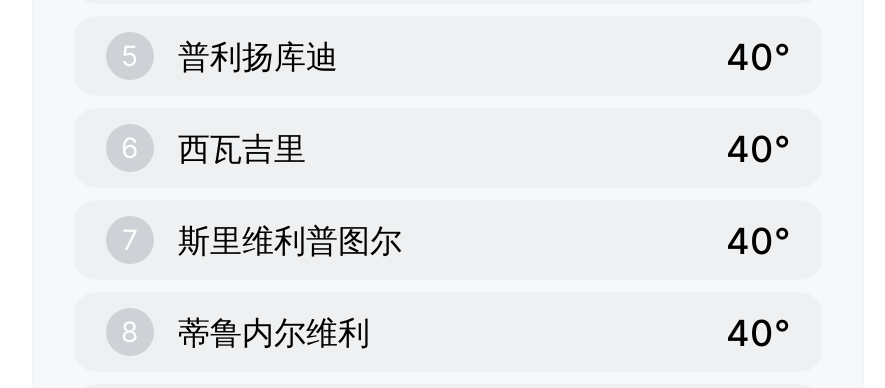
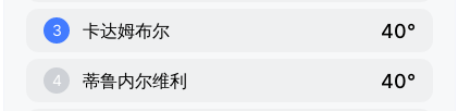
[121,36,338,76] 5 | 普利扬库迪 -> [52,20,170,41] 3 | 卡达姆布尔
[121,127,790,348] 6 | 西瓦吉里 | 40° | 7 | 斯里维利普图尔 | 40° | 8 -> [52,71,61,89] 4

